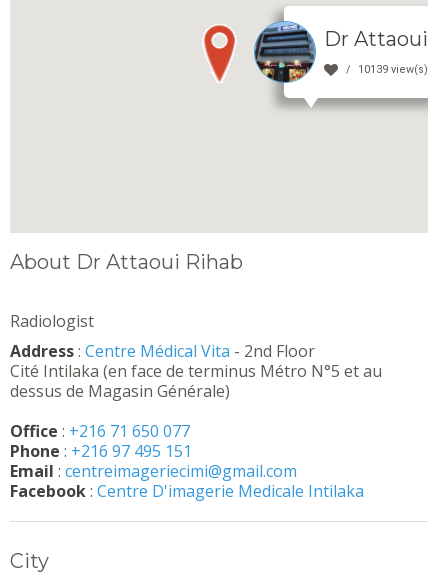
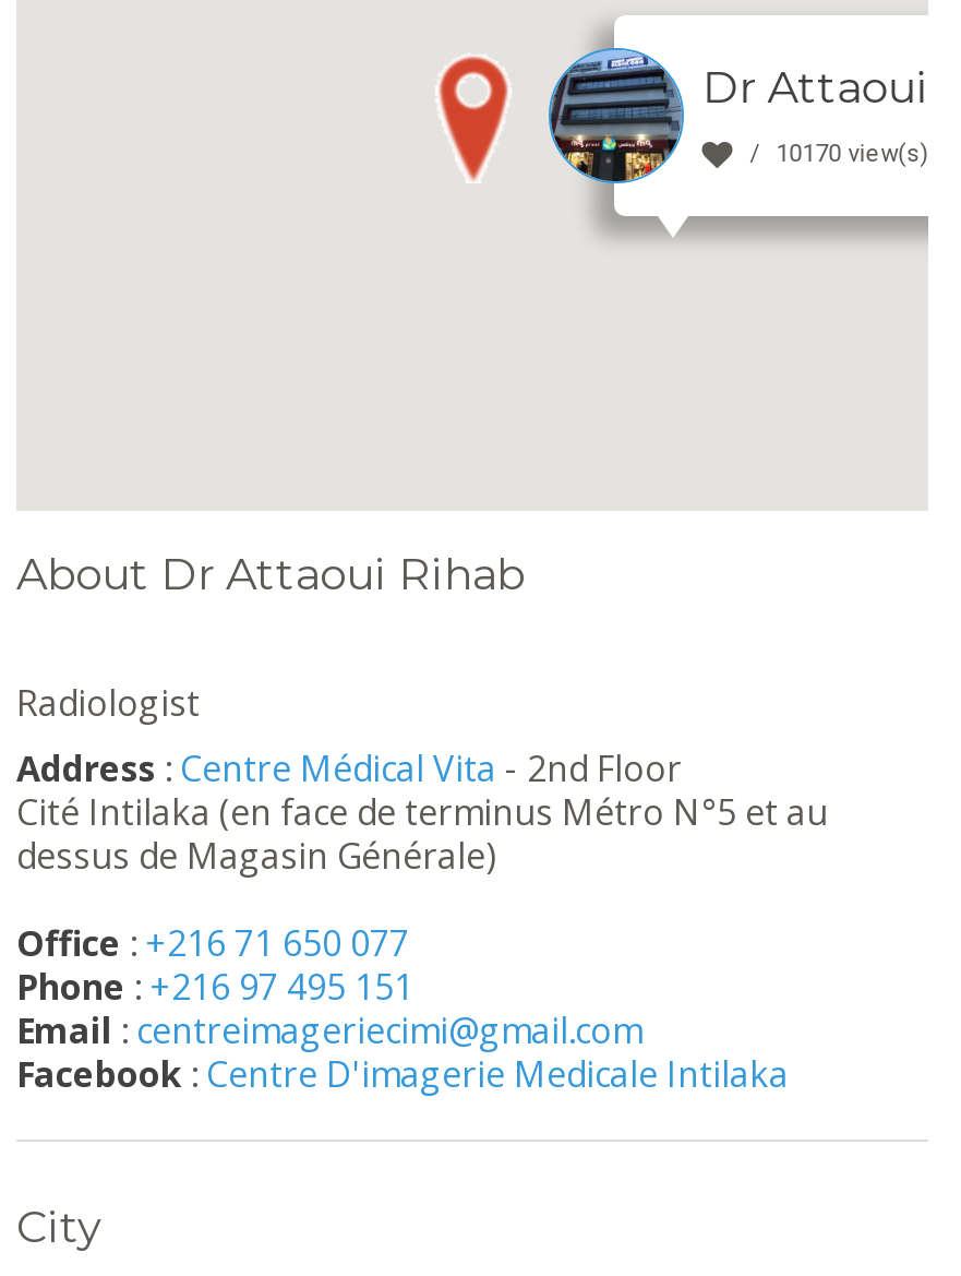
[358,63,428,76] 10139 view(s) -> [776,140,929,168] 10170 view(s)

